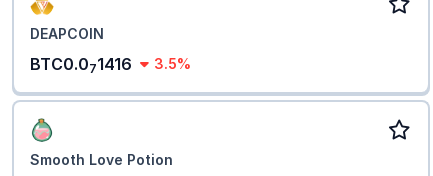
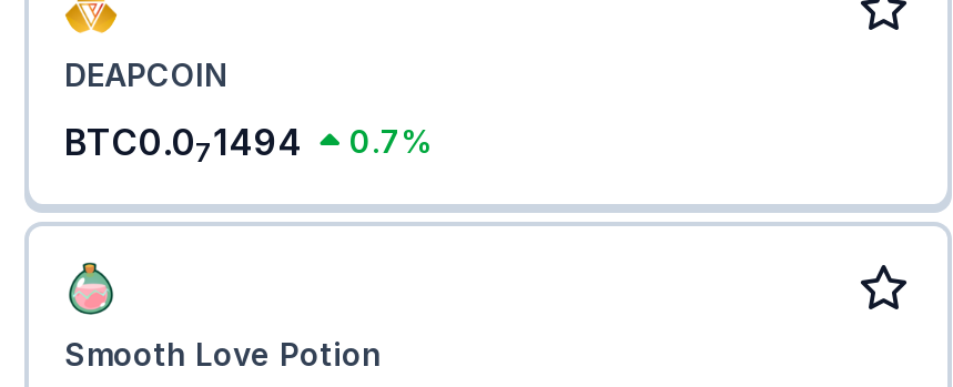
[30,54,132,76] BTC0.071416 -> [64,120,302,169] BTC0.071494
[153,55,190,72] 3.5% -> [349,122,432,160] 0.7%

